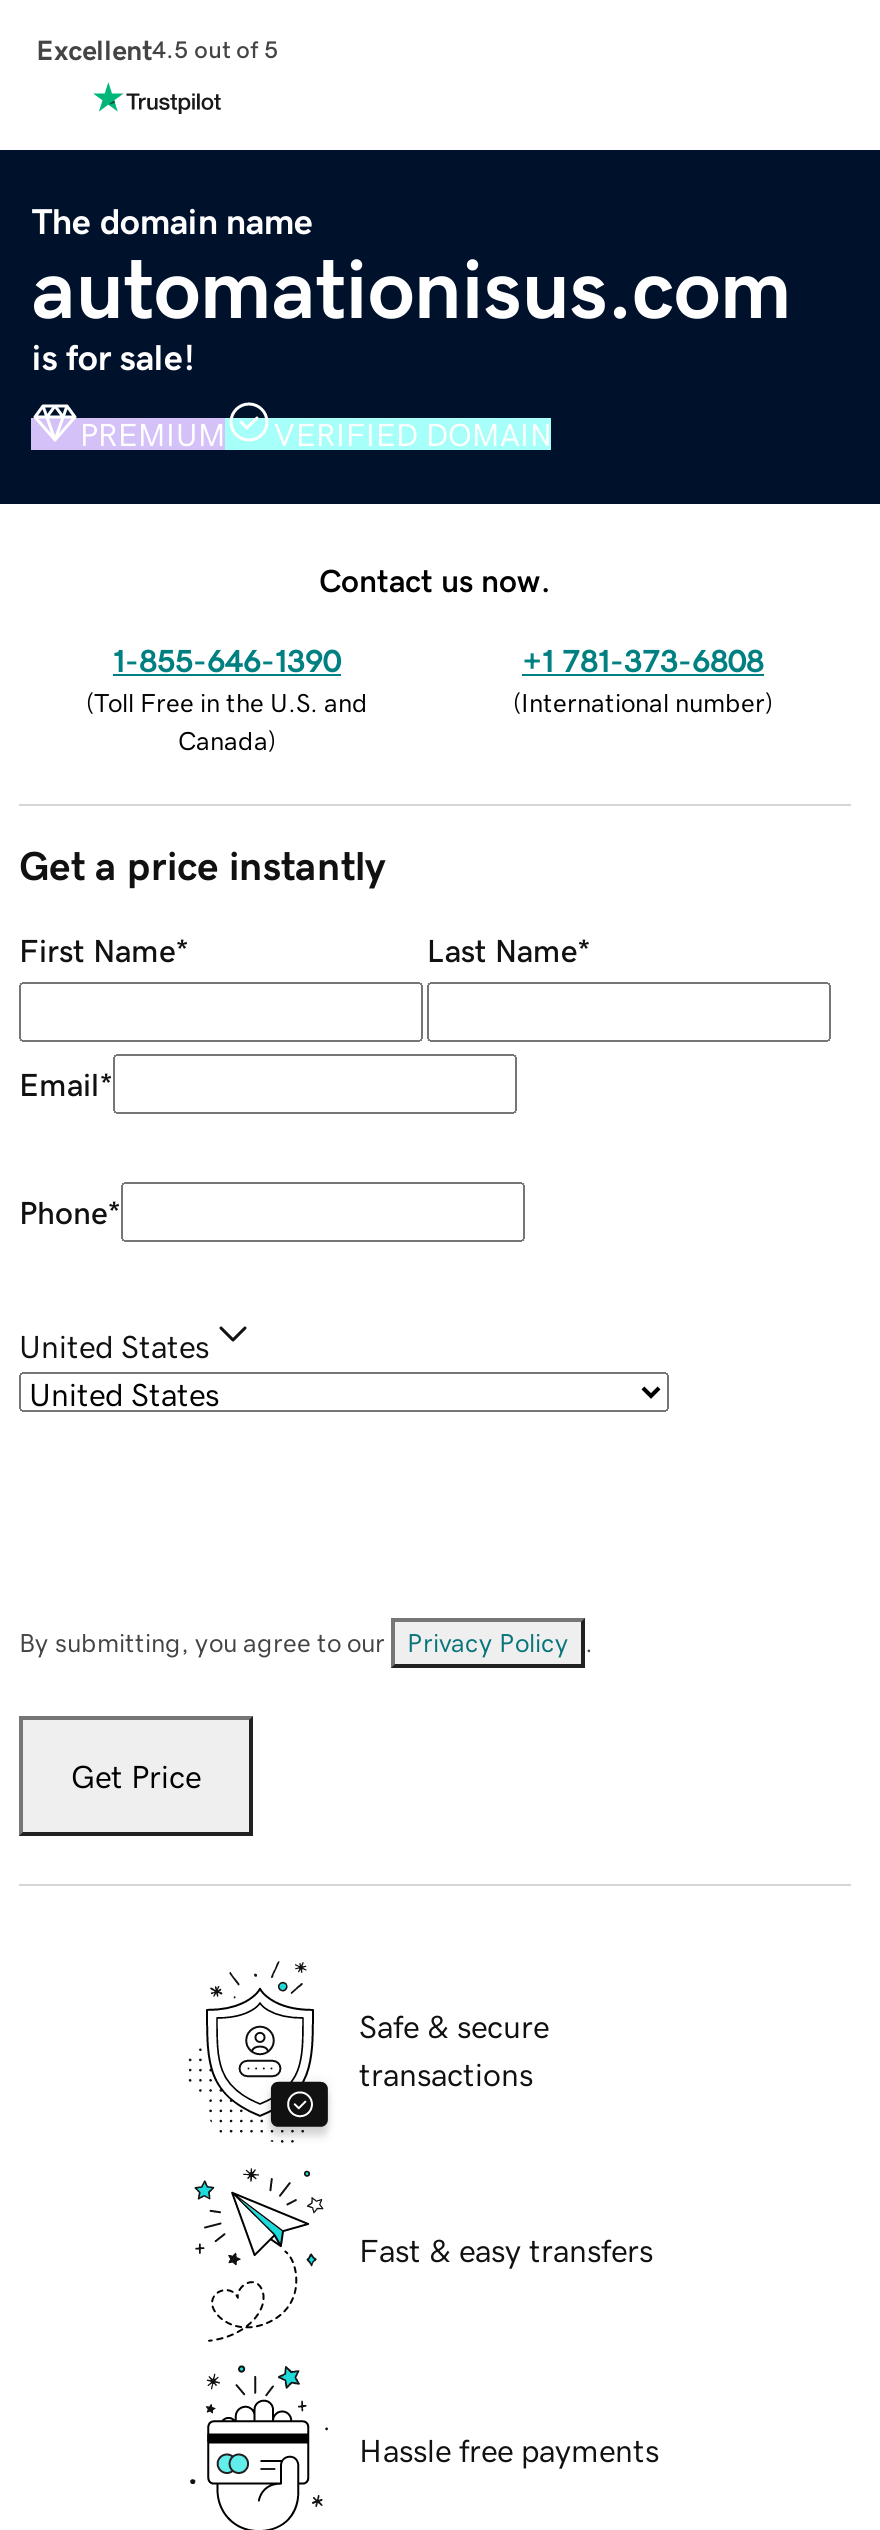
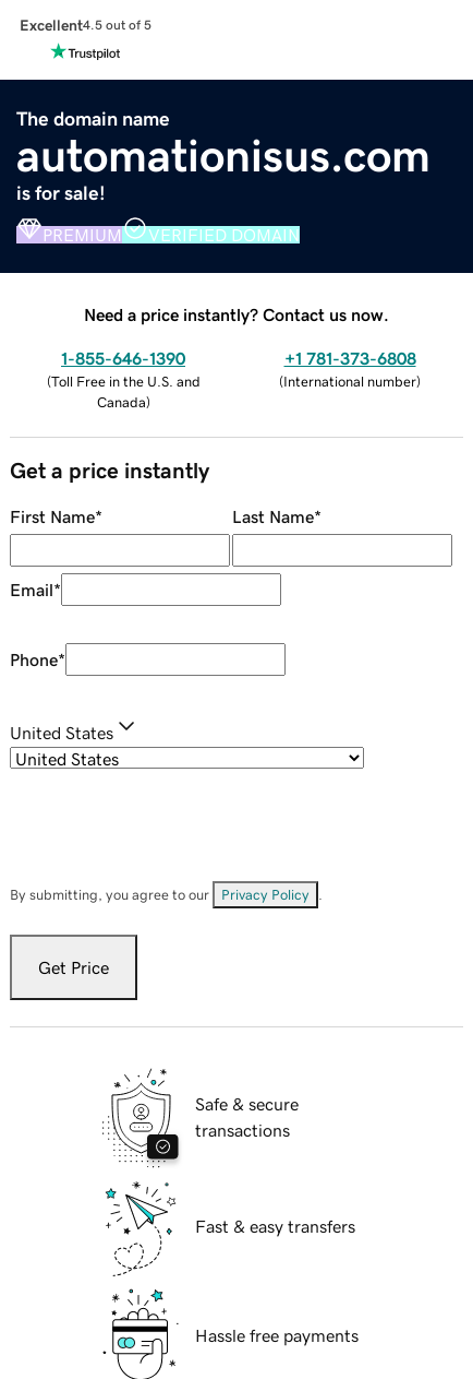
[319,563,551,595] Contact us now. -> [84,305,389,323] Need a price instantly? Contact us now.

